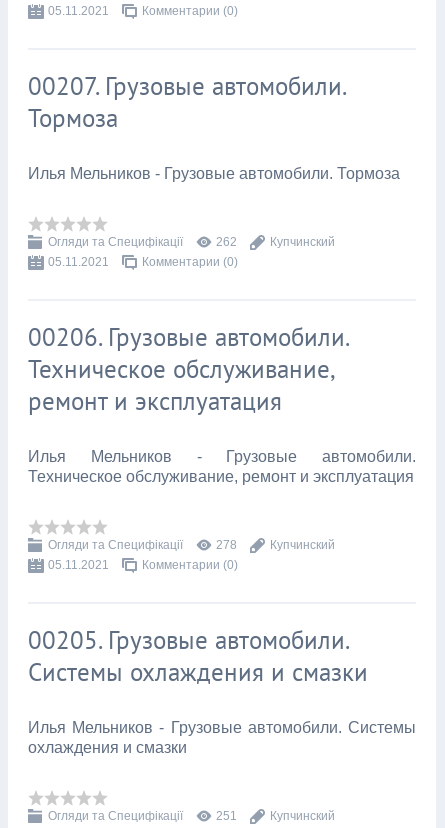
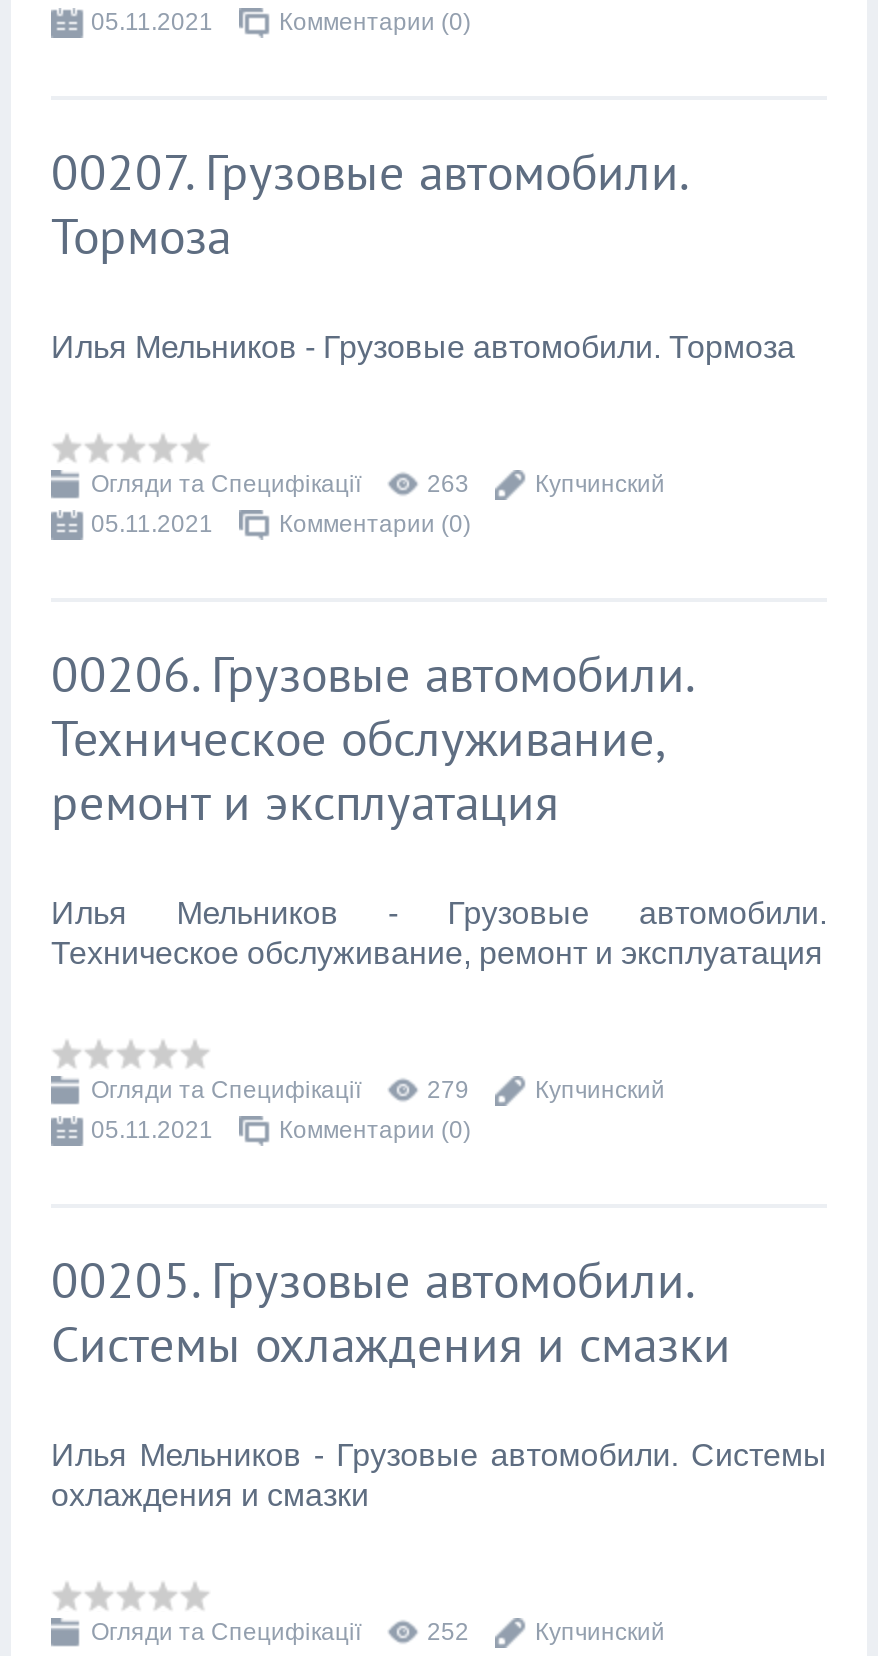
[216,235,237,249] 262 -> [427,470,469,498] 263
[216,538,237,552] 278 -> [427,1076,469,1104] 279
[216,809,237,823] 251 -> [427,1618,469,1646] 252

